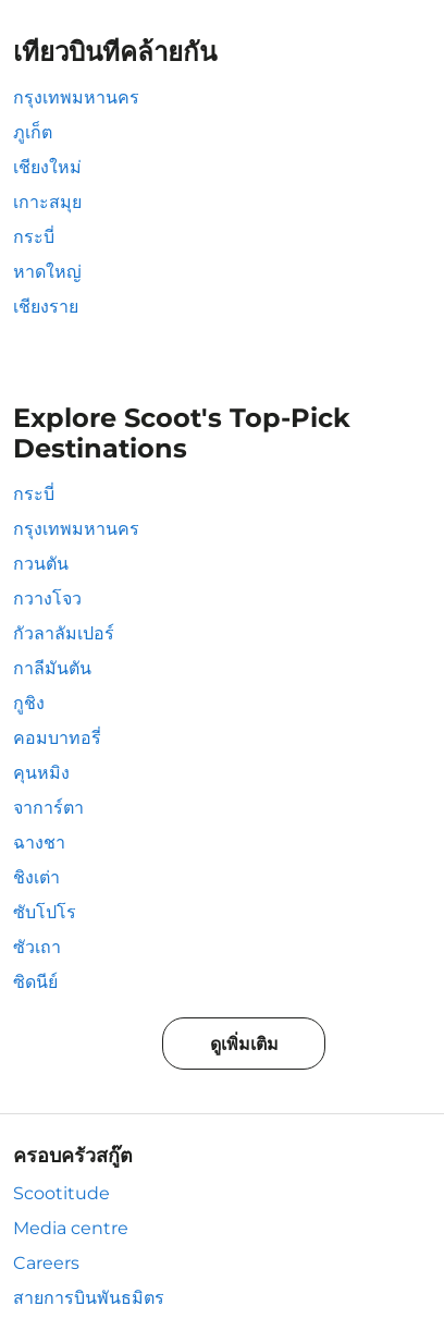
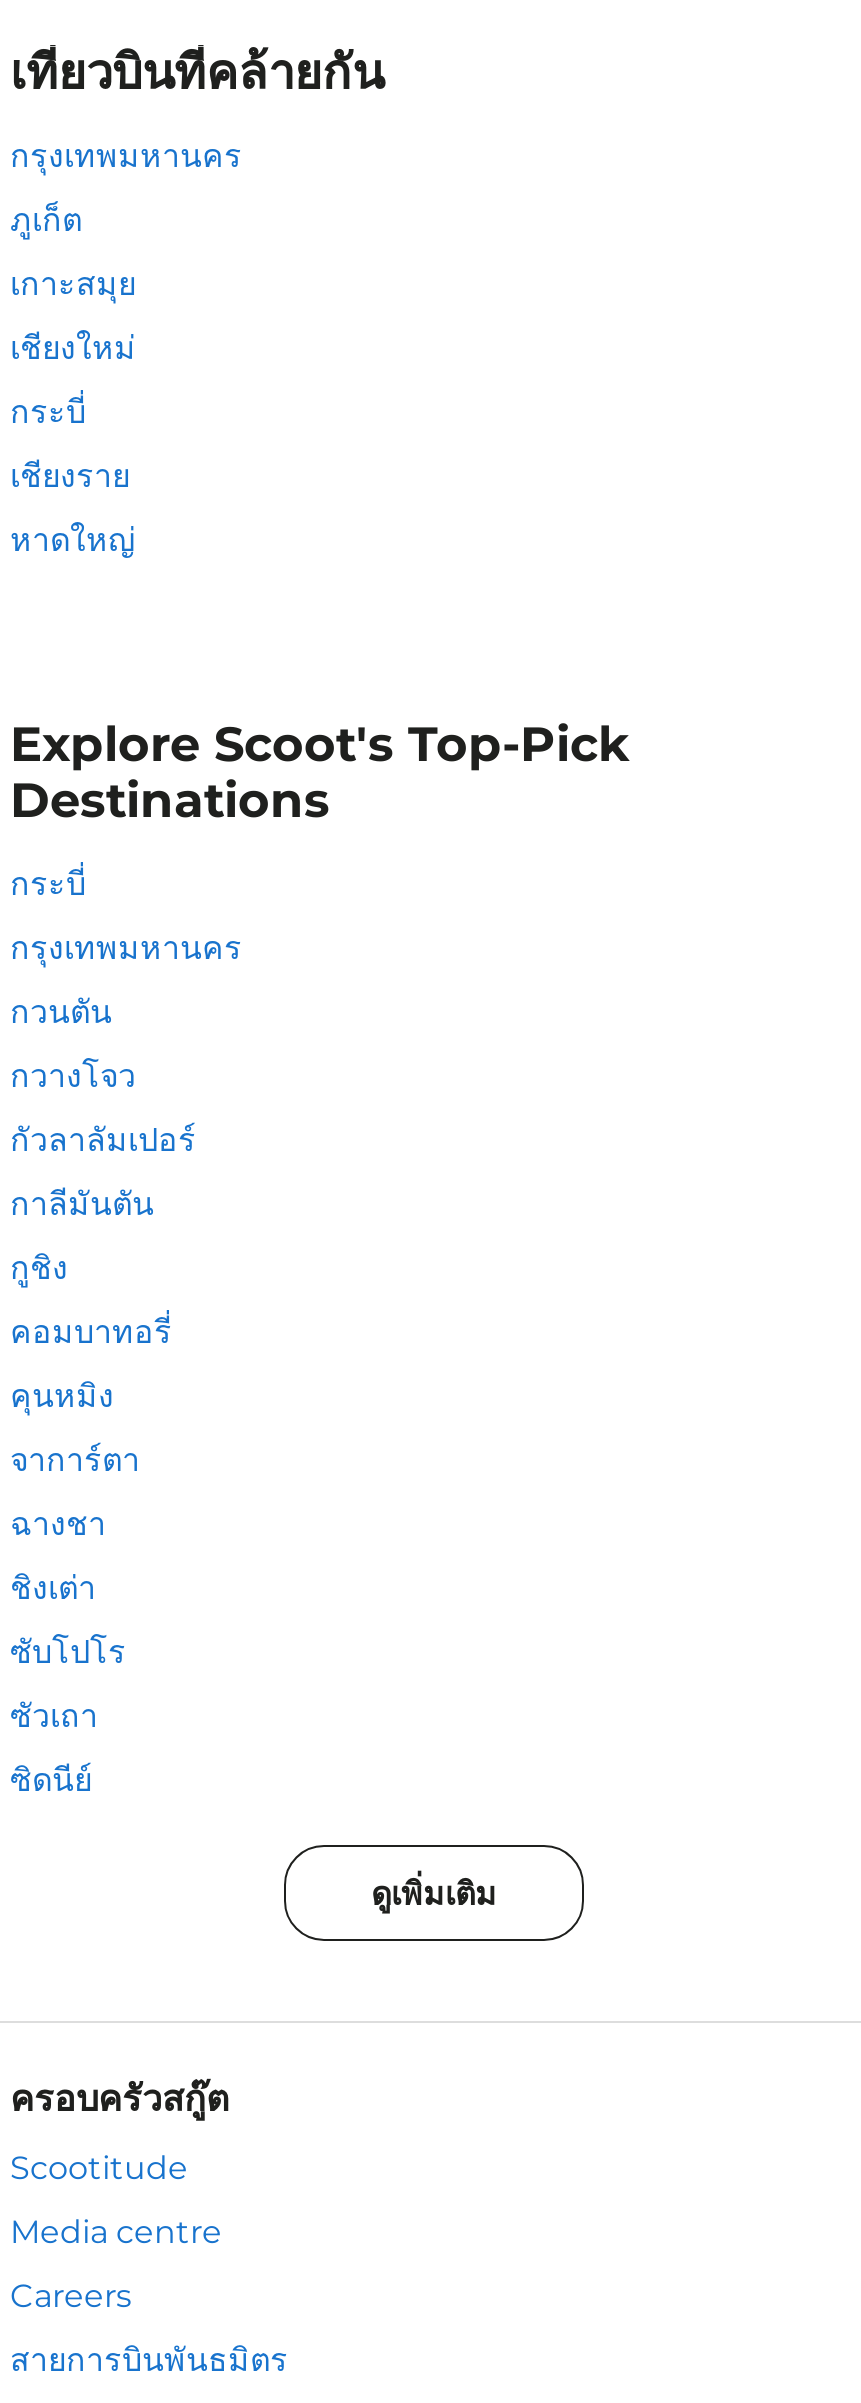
moved [13,157,82,178] -> [10,329,136,367]: เชียงใหม่
moved [13,192,82,212] -> [10,265,136,303]: เกาะสมุย
moved [13,261,82,282] -> [10,521,136,559]: หาดใหญ่
moved [13,296,78,317] -> [10,457,130,495]: เชียงราย

